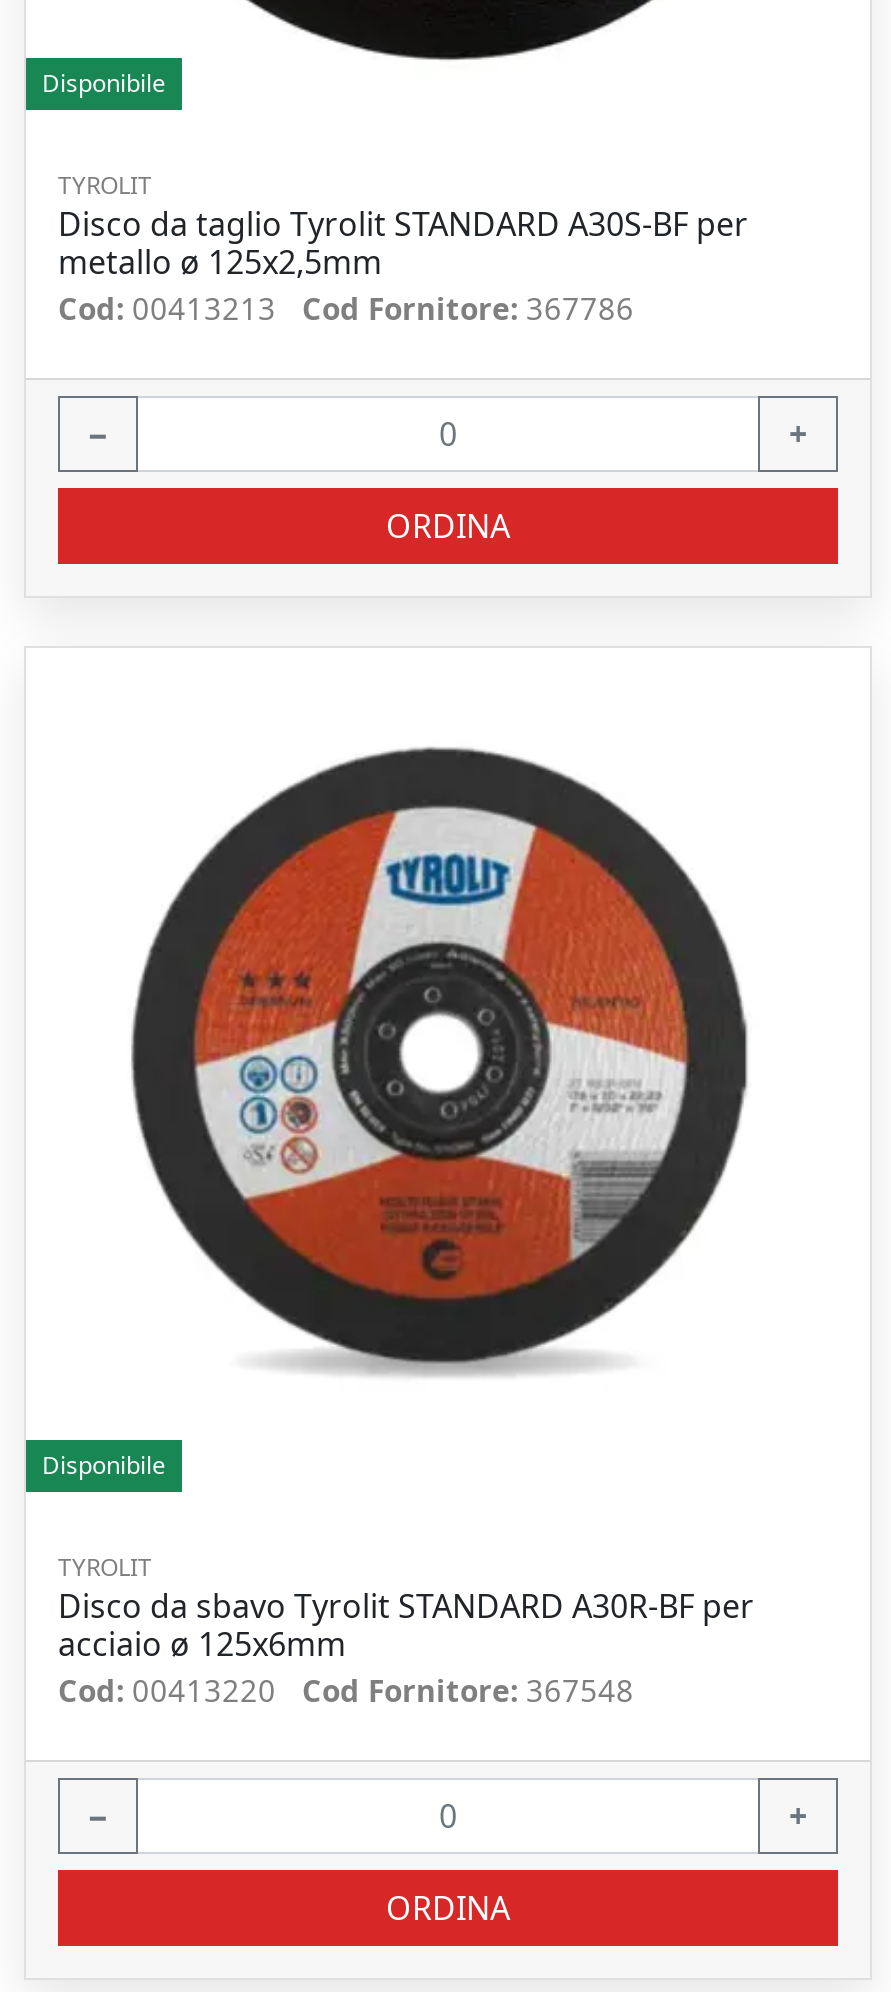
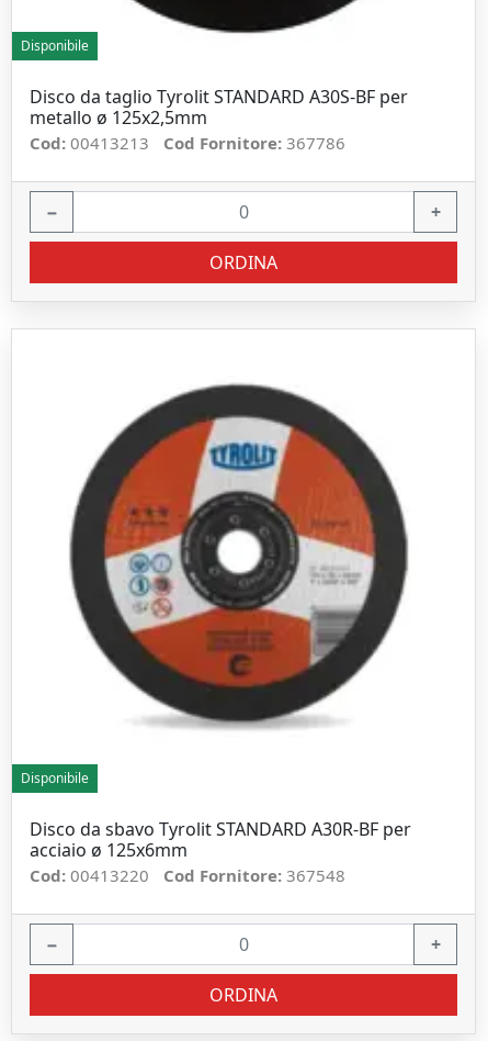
[58,168,152,202] TYROLIT -> none
[58,1550,152,1584] TYROLIT -> none

